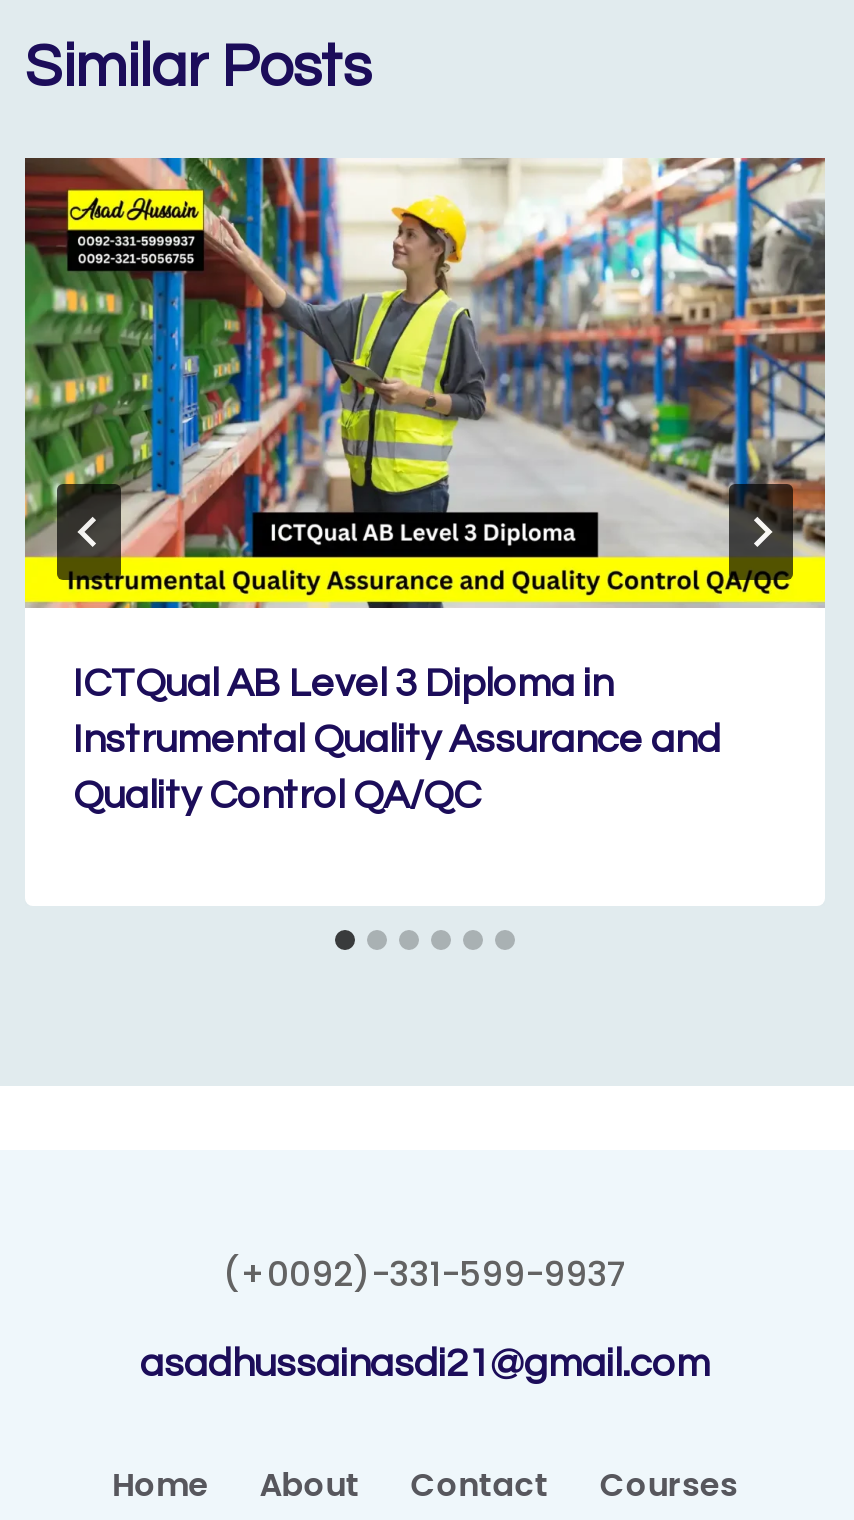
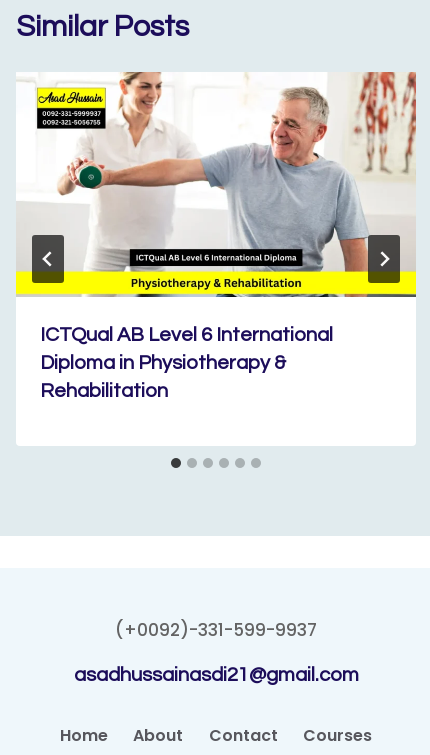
[23,156,827,816] [image] | ICTQual AB Level 3 Diploma in | Instrumental Quality Assurance and | Quality Control QA/QC -> [16,71,417,401] [image] | ICTQual AB Level 6 International | Diploma in Physiotherapy & | Rehabilitation

